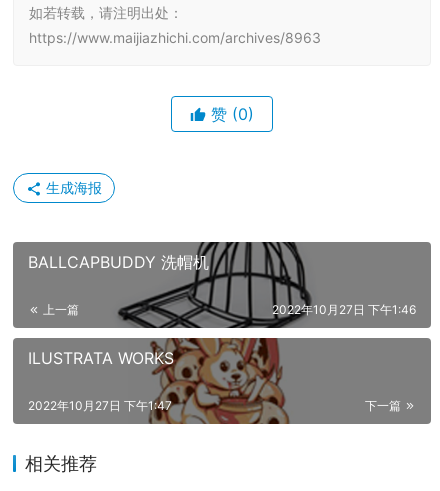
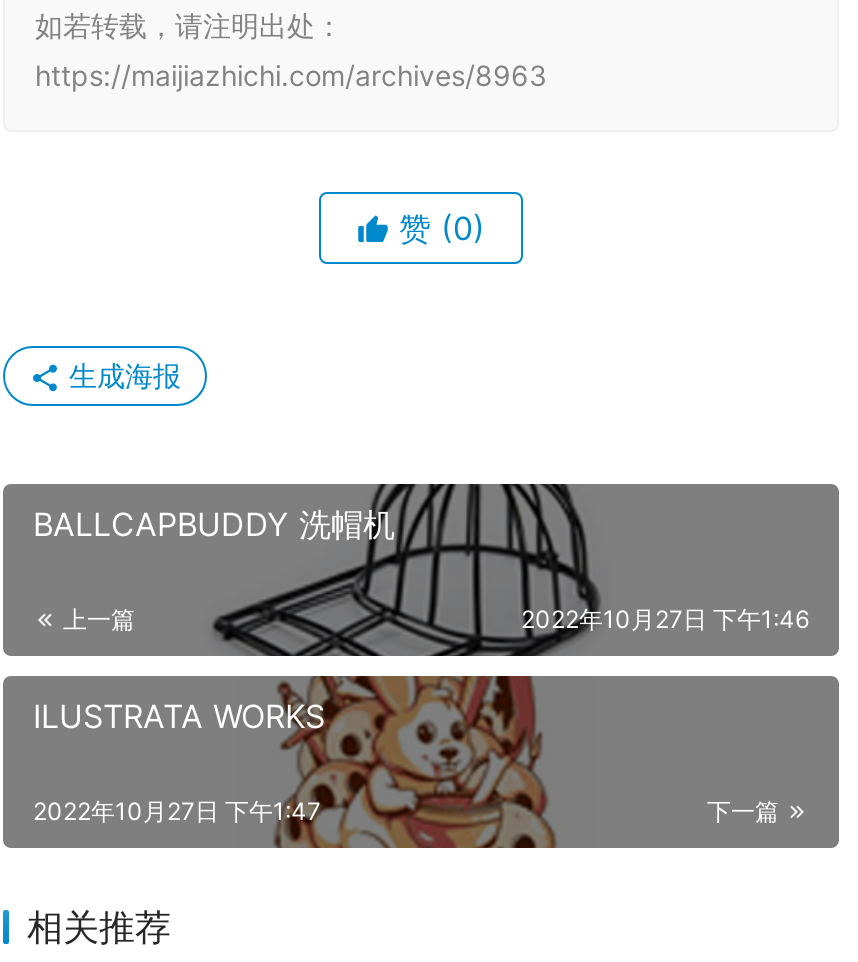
[29,29,321,46] https://www.maijiazhichi.com/archives/8963 -> [35,58,547,92] https://maijiazhichi.com/archives/8963

